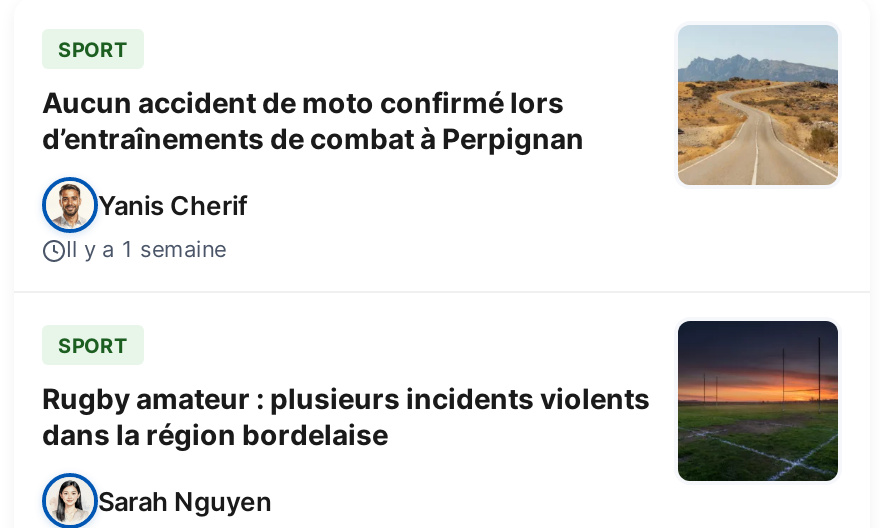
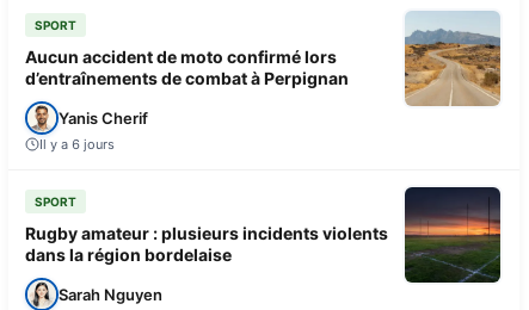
[66,235,226,263] Il y a 1 semaine -> [39,135,115,152] Il y a 6 jours

